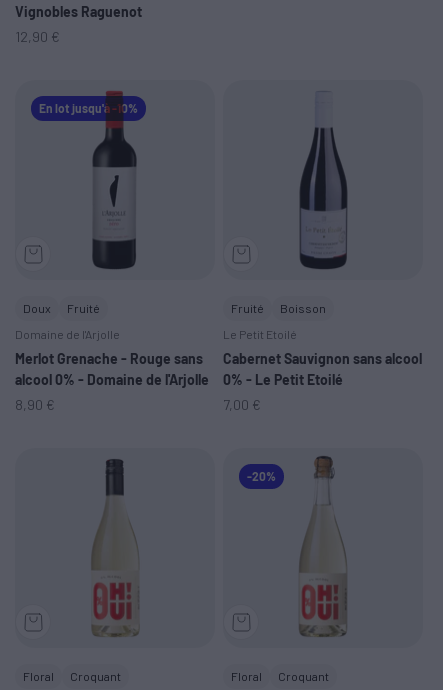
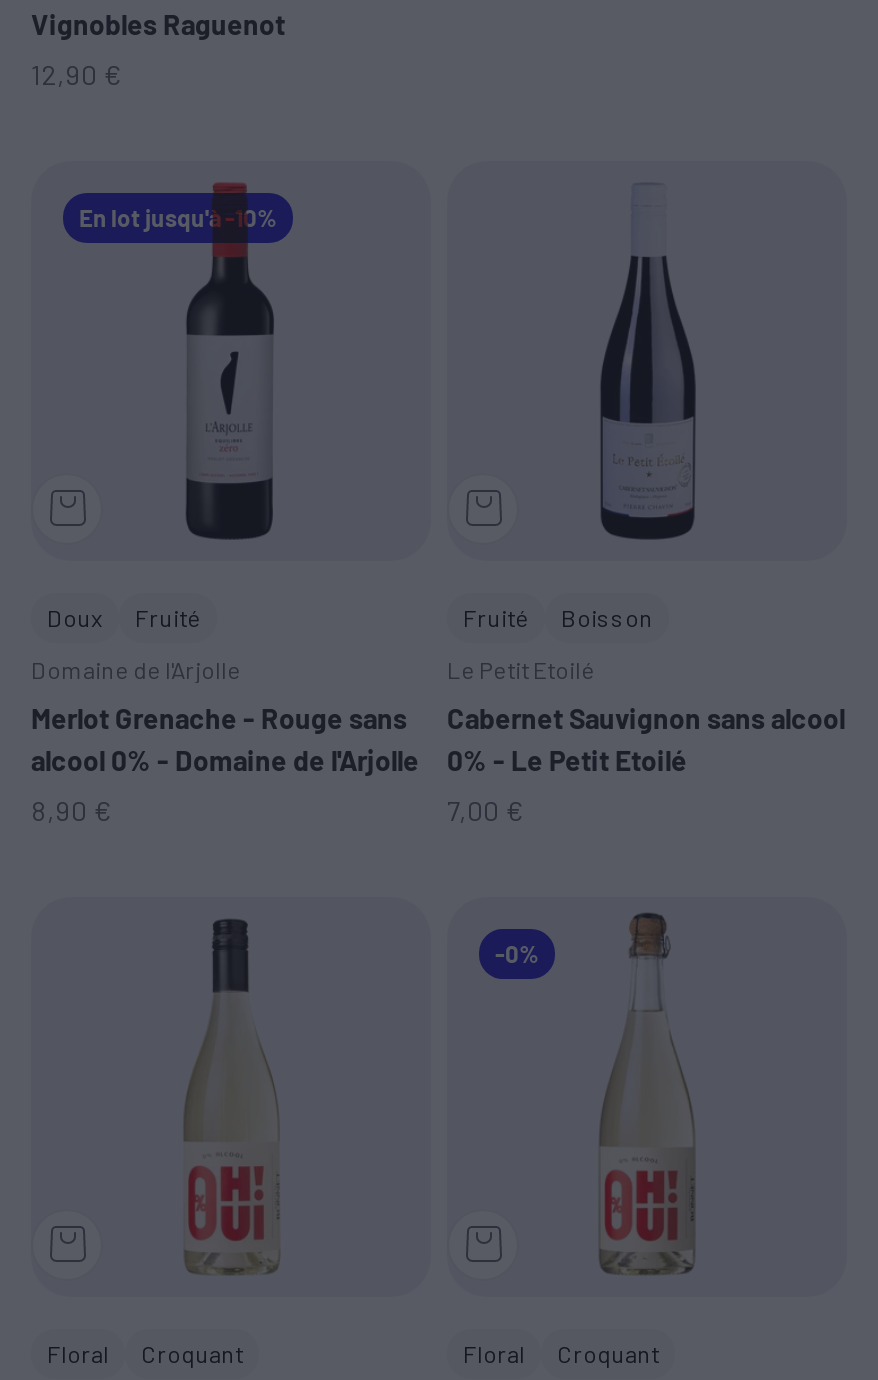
[247,469,276,483] -20% -> [495,939,539,967] -0%

